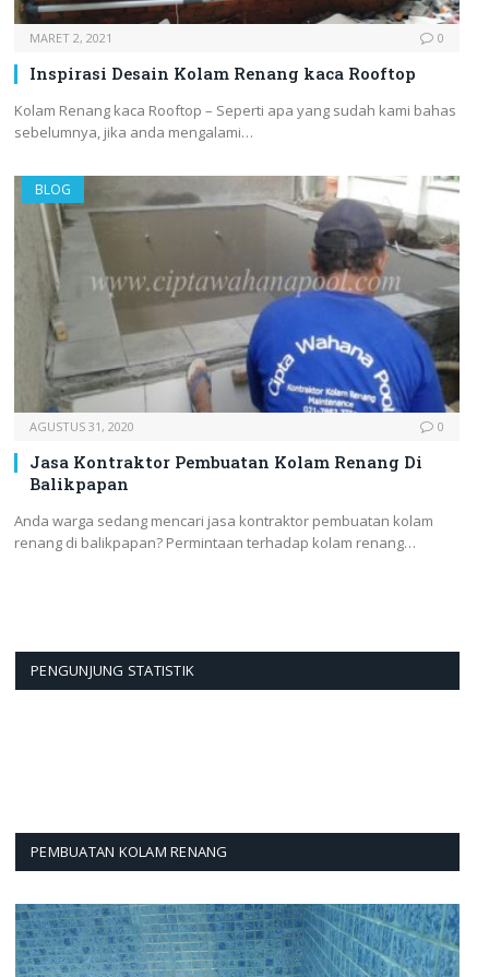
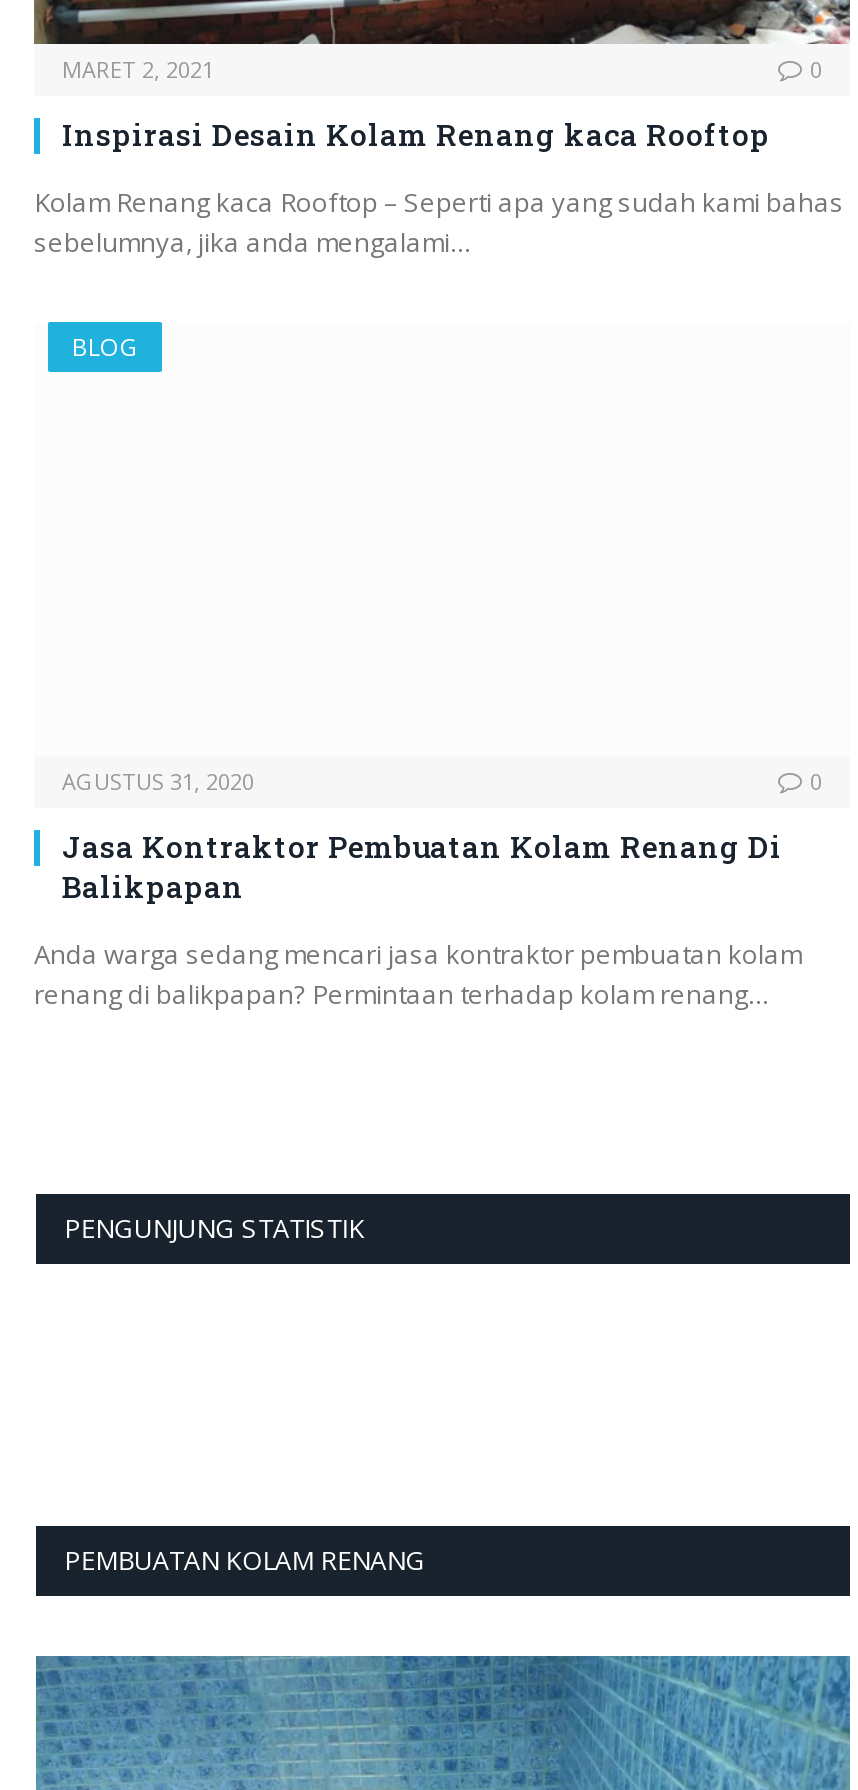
[13,175,461,414] [image] -> none

